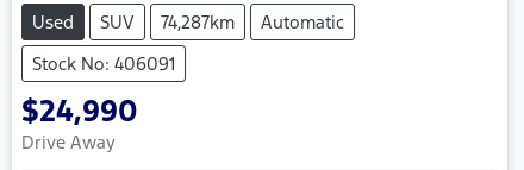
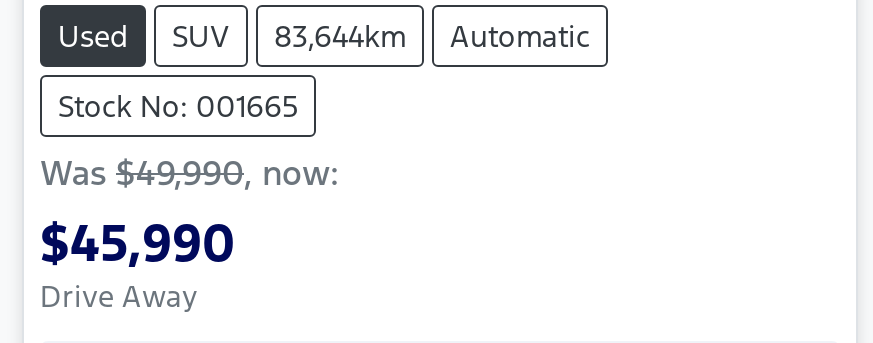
[32,10,344,33] Used SUV 74,287km Automatic -> [58,17,590,55] Used SUV 83,644km Automatic
[21,52,175,129] Stock No: 406091 | $24,990 -> [40,87,340,275] Stock No: 001665 | Was $49,990, now: | $45,990

